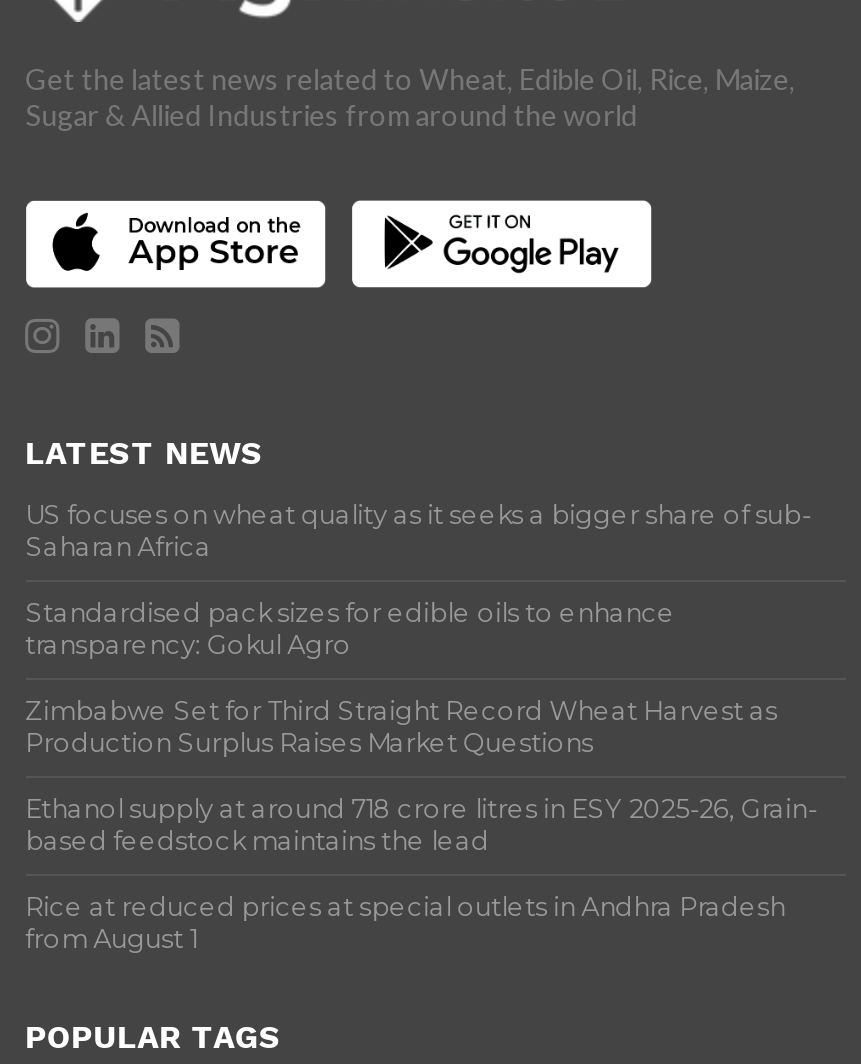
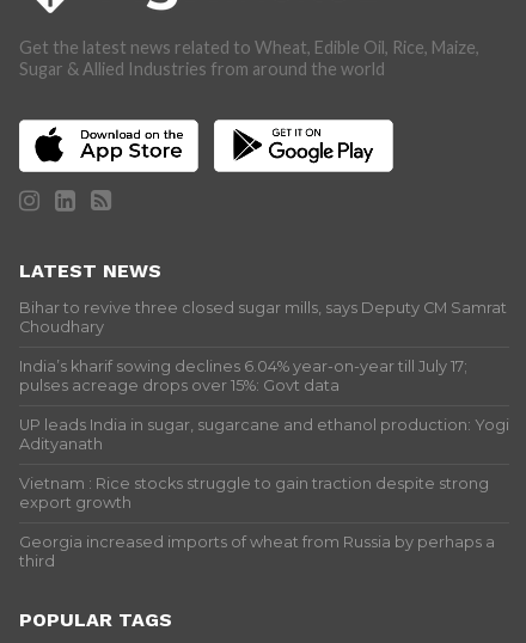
[25,499,811,561] US focuses on wheat quality as it seeks a bigger share of sub- | Saharan Africa -> [19,298,507,335] Bihar to revive three closed sugar mills, says Deputy CM Samrat | Choudhary
[25,597,675,659] Standardised pack sizes for edible oils to enhance | transparency: Gokul Agro -> [19,357,467,394] India’s kharif sowing declines 6.04% year-on-year till July 17; | pulses acreage drops over 15%: Govt data
[25,695,777,757] Zimbabwe Set for Third Straight Record Wheat Harvest as | Production Surplus Raises Market Questions -> [19,415,509,452] UP leads India in sugar, sugarcane and ethanol production: Yogi | Adityanath
[25,793,817,855] Ethanol supply at around 718 crore litres in ESY 2025-26, Grain- | based feedstock maintains the lead -> [19,474,489,511] Vietnam : Rice stocks struggle to gain traction despite strong | export growth
[25,891,785,953] Rice at reduced prices at special outlets in Andhra Pradesh | from August 1 -> [19,533,495,570] Georgia increased imports of wheat from Russia by perhaps a | third

